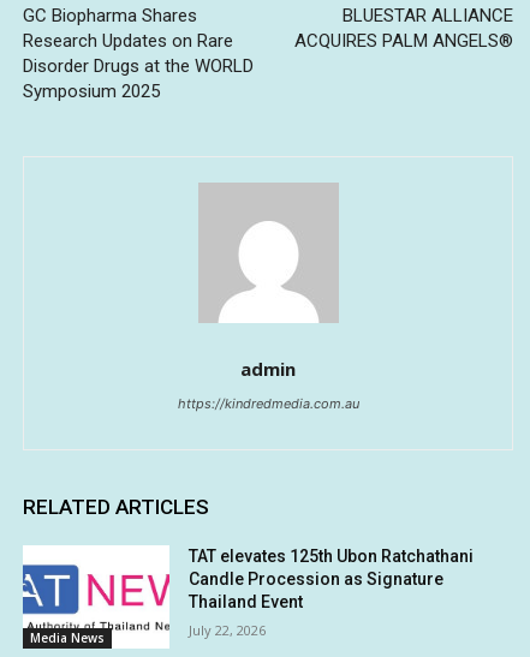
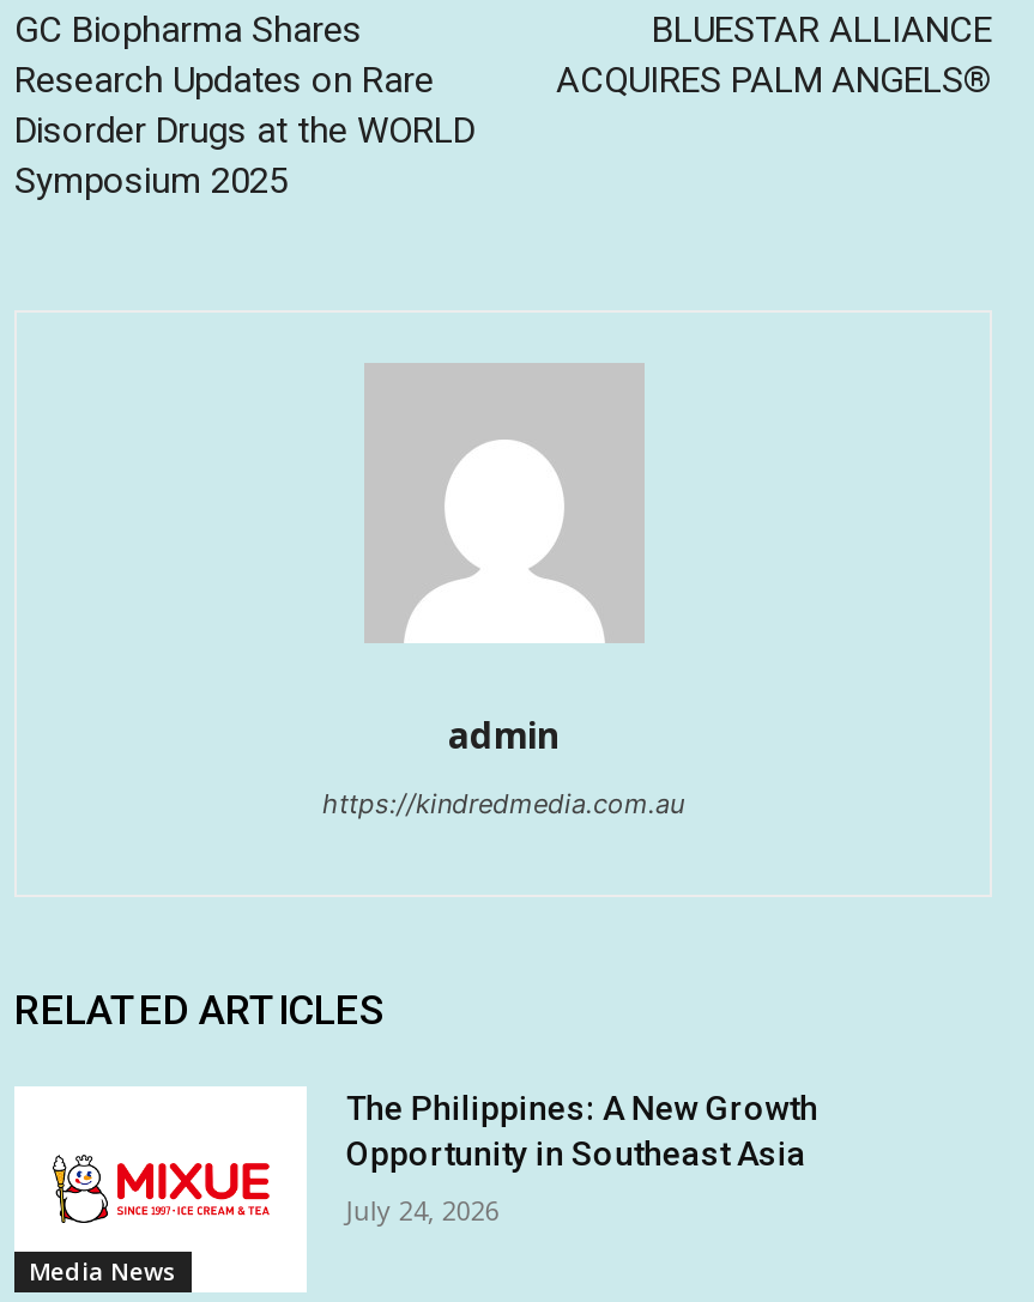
[22,546,474,632] [image] | TAT elevates 125th Ubon Ratchathani | Candle Procession as Signature | Thailand Event -> [12,1090,818,1258] [image] | The Philippines: A New Growth | Opportunity in Southeast Asia
[189,621,266,639] July 22, 2026 -> [346,1193,499,1229] July 24, 2026

